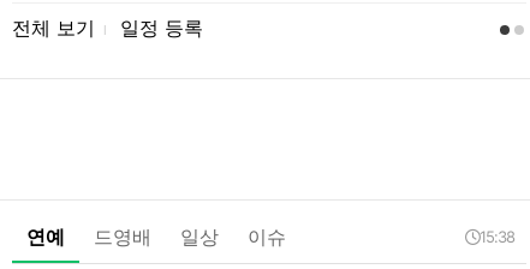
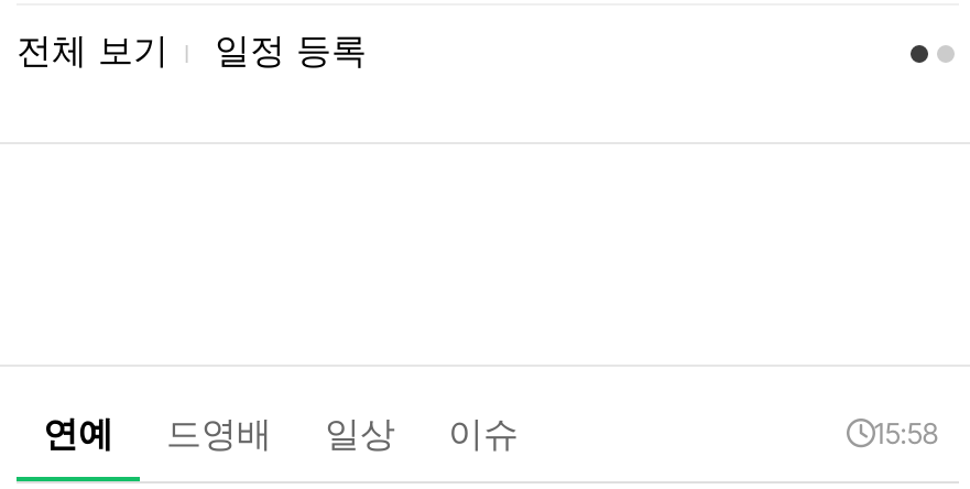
[480,226,514,246] 15:38 -> [873,414,937,449] 15:58

